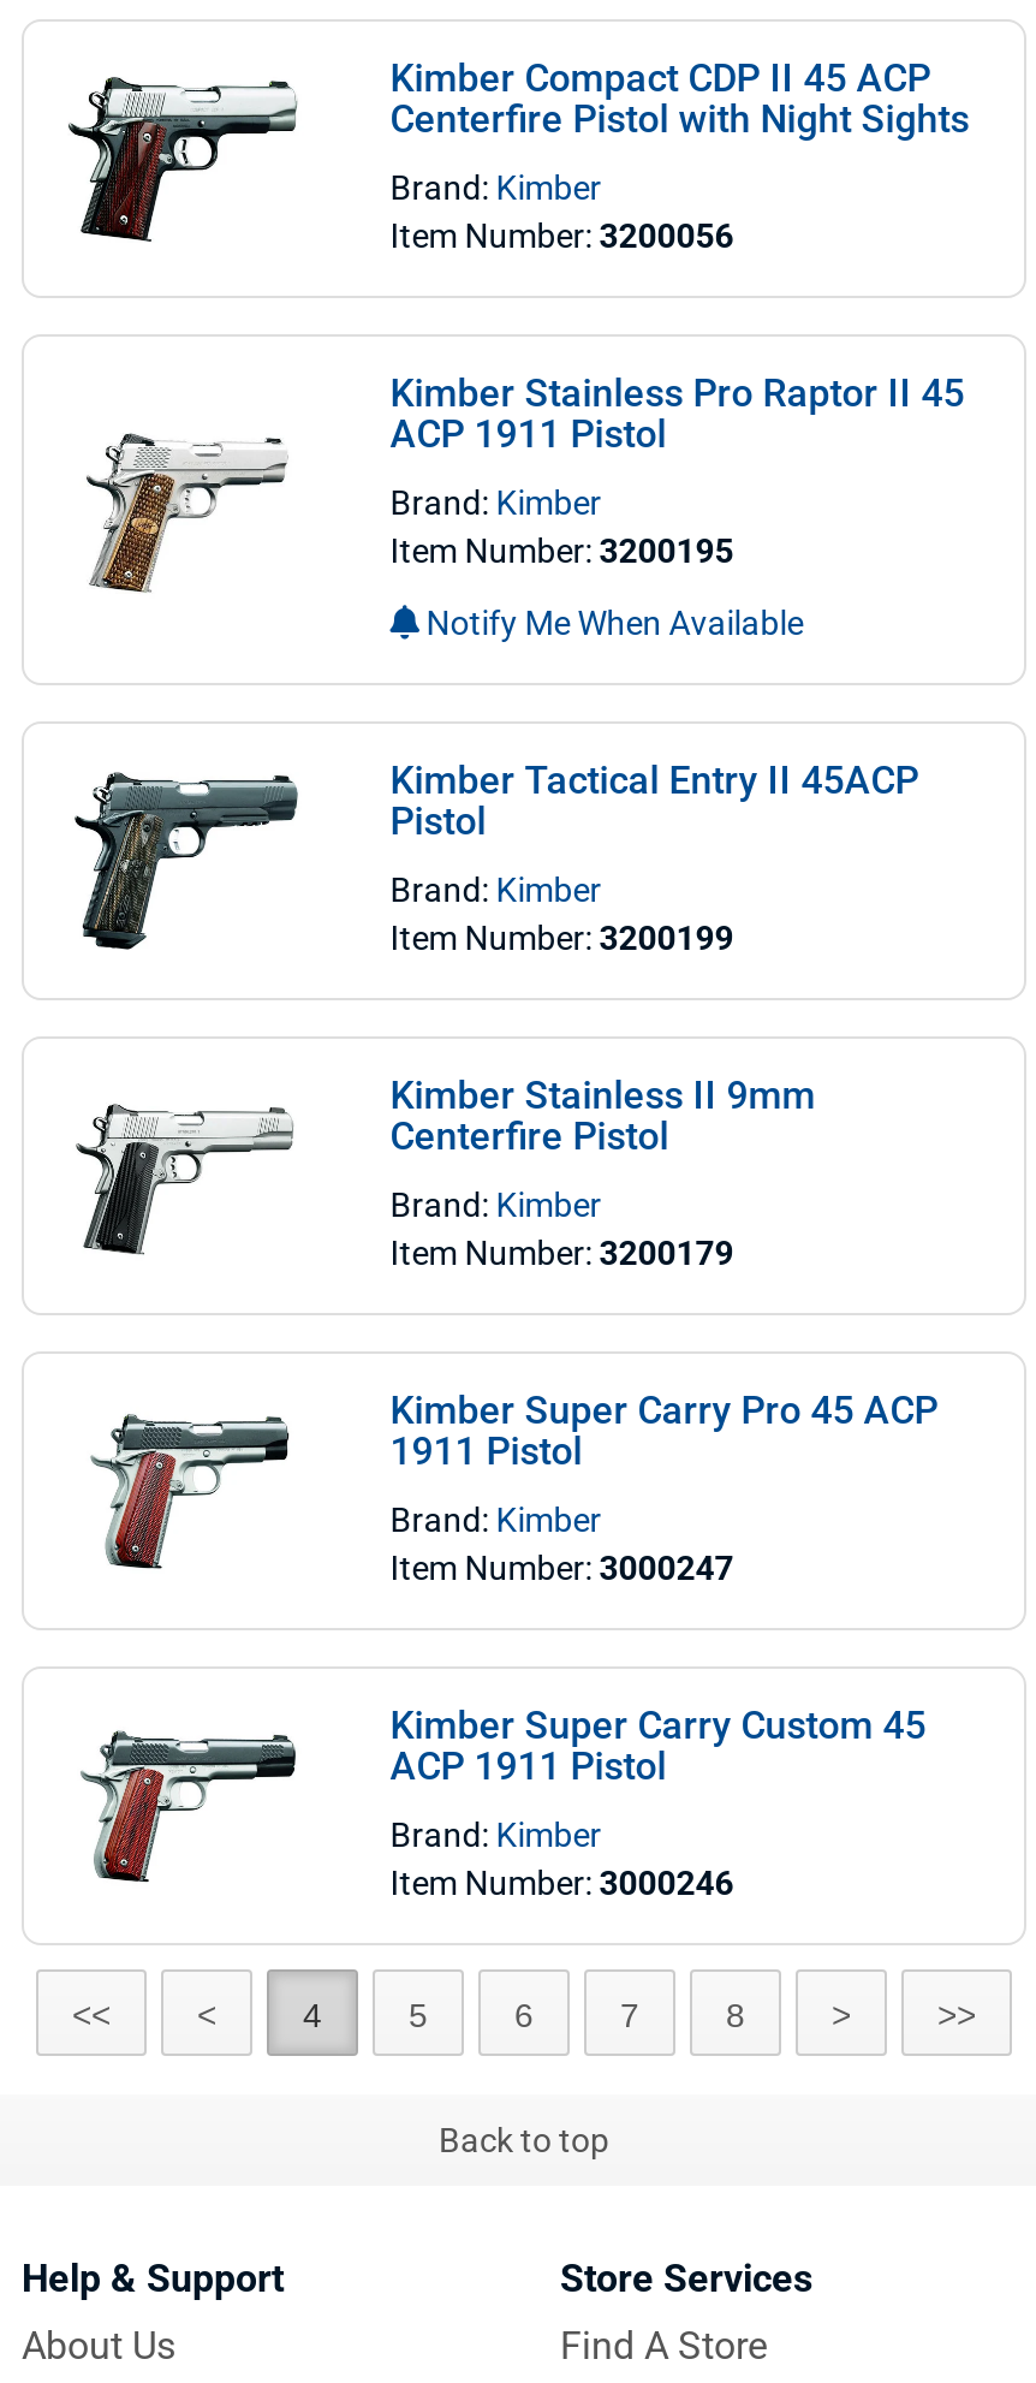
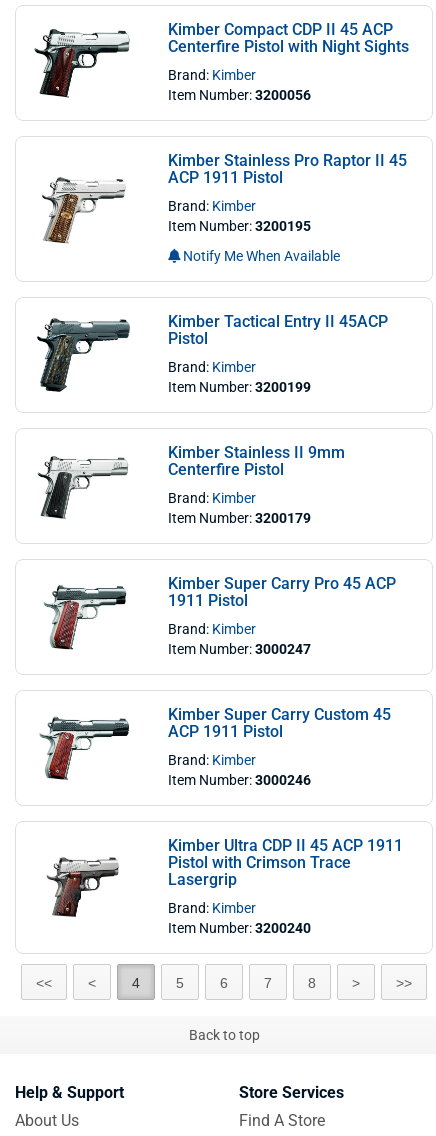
none -> [46,856,119,918] [image]
none -> [168,836,403,936] Kimber Ultra CDP II 45 ACP 1911 | Pistol with Crimson Trace | Lasergrip | Brand: Kimber | Item Number: 3200240

